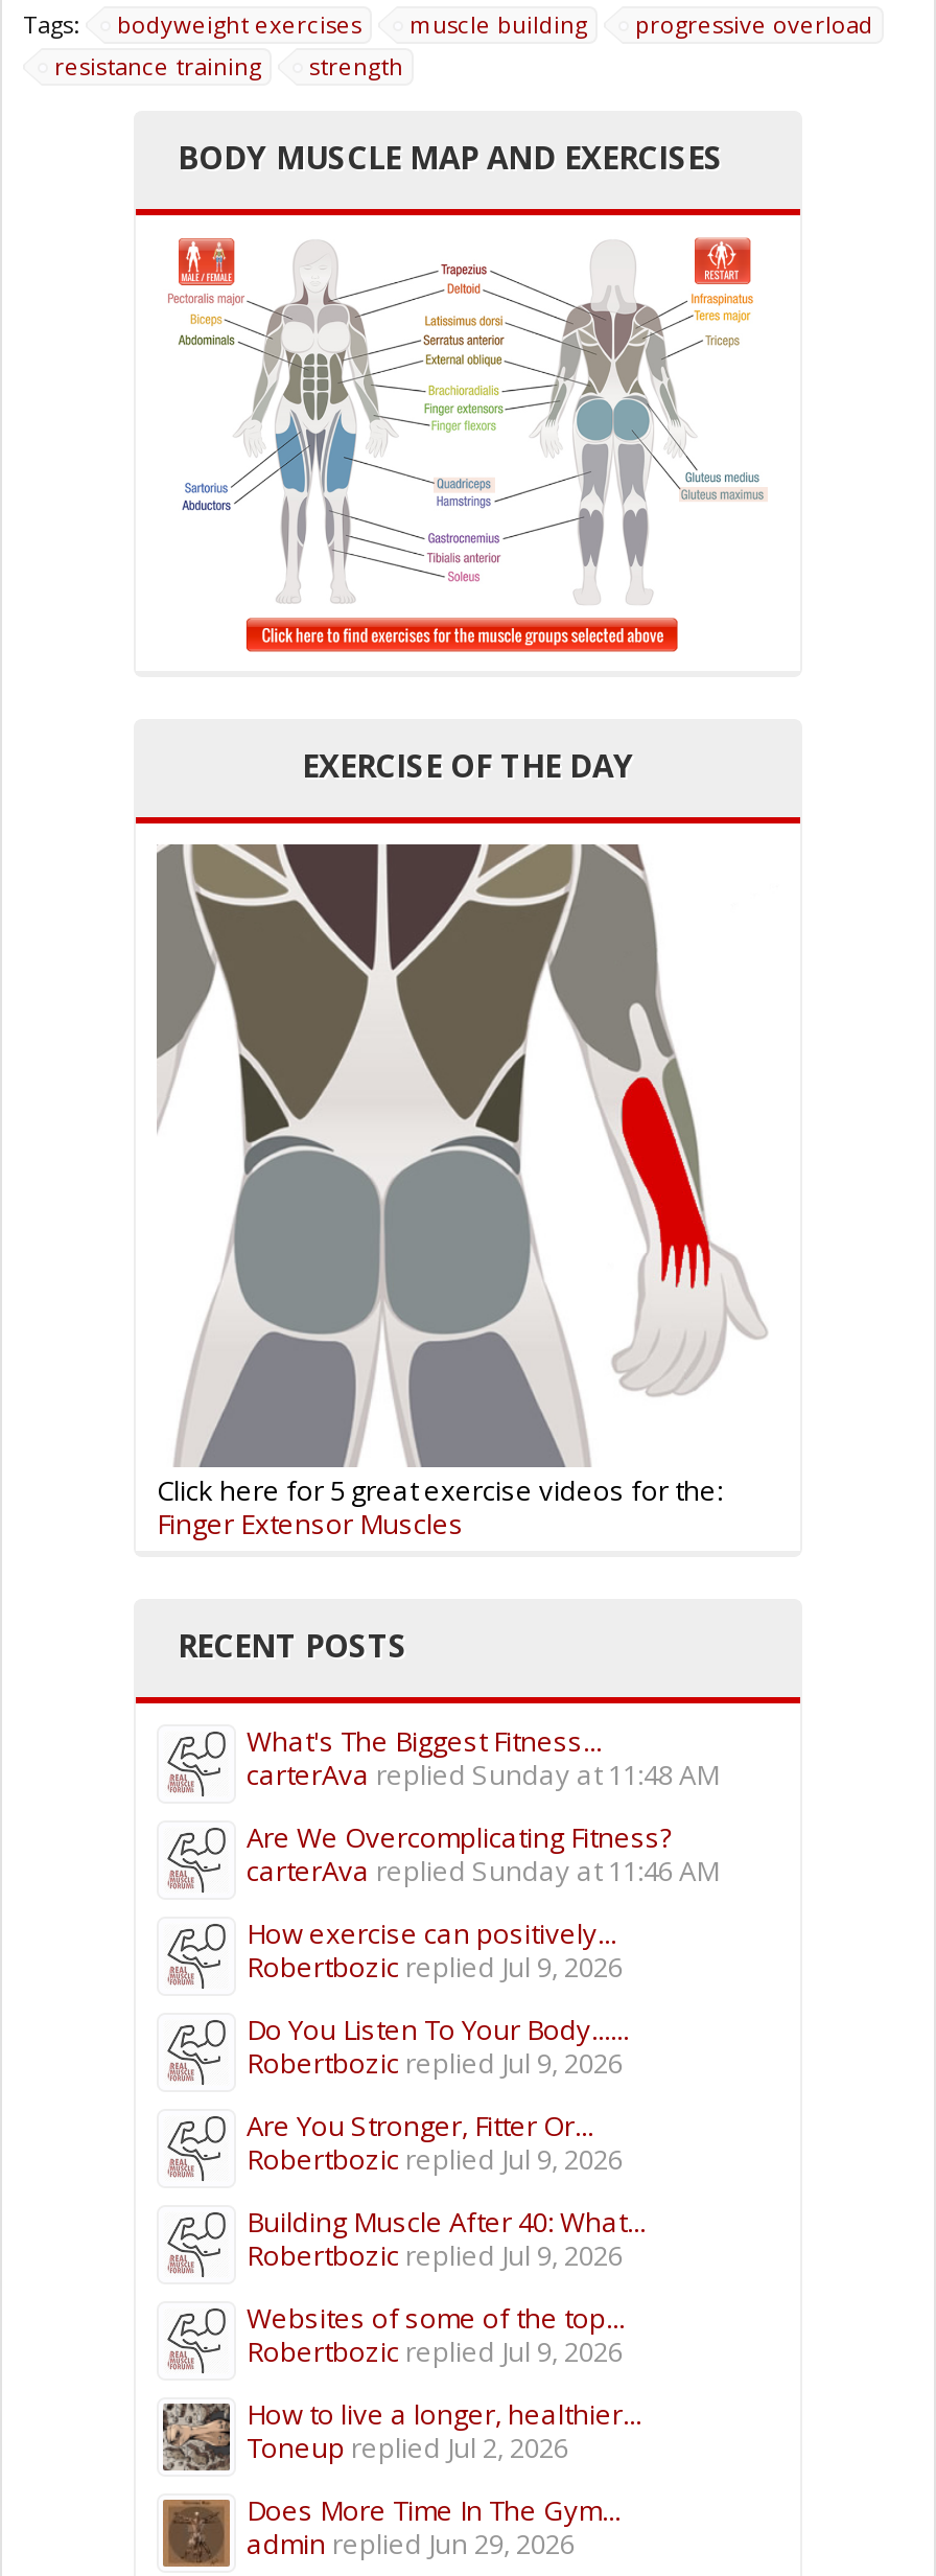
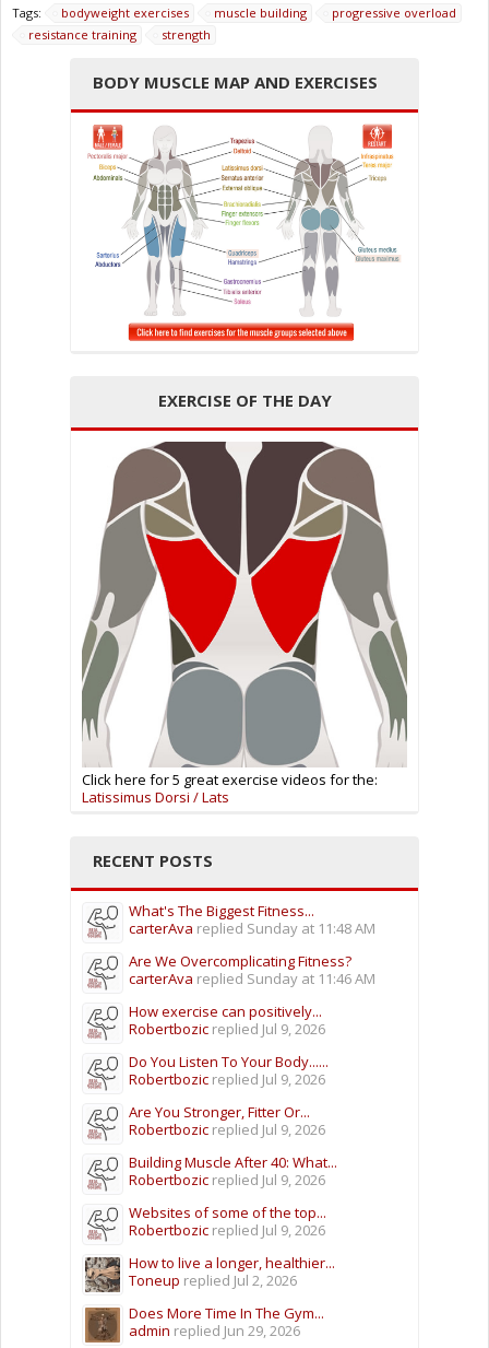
[155,842,779,1542] [image] | Finger Extensor Muscles -> [81,441,408,806] [image] | Latissimus Dorsi / Lats

